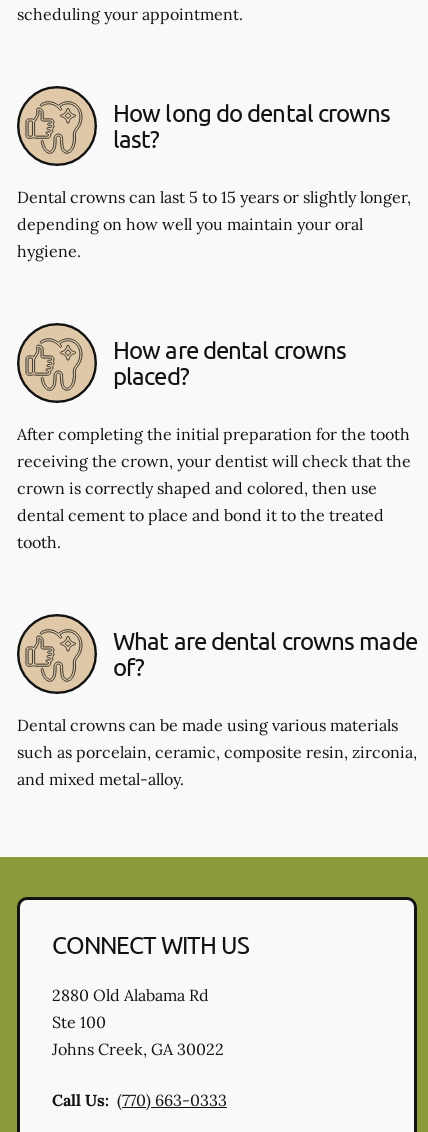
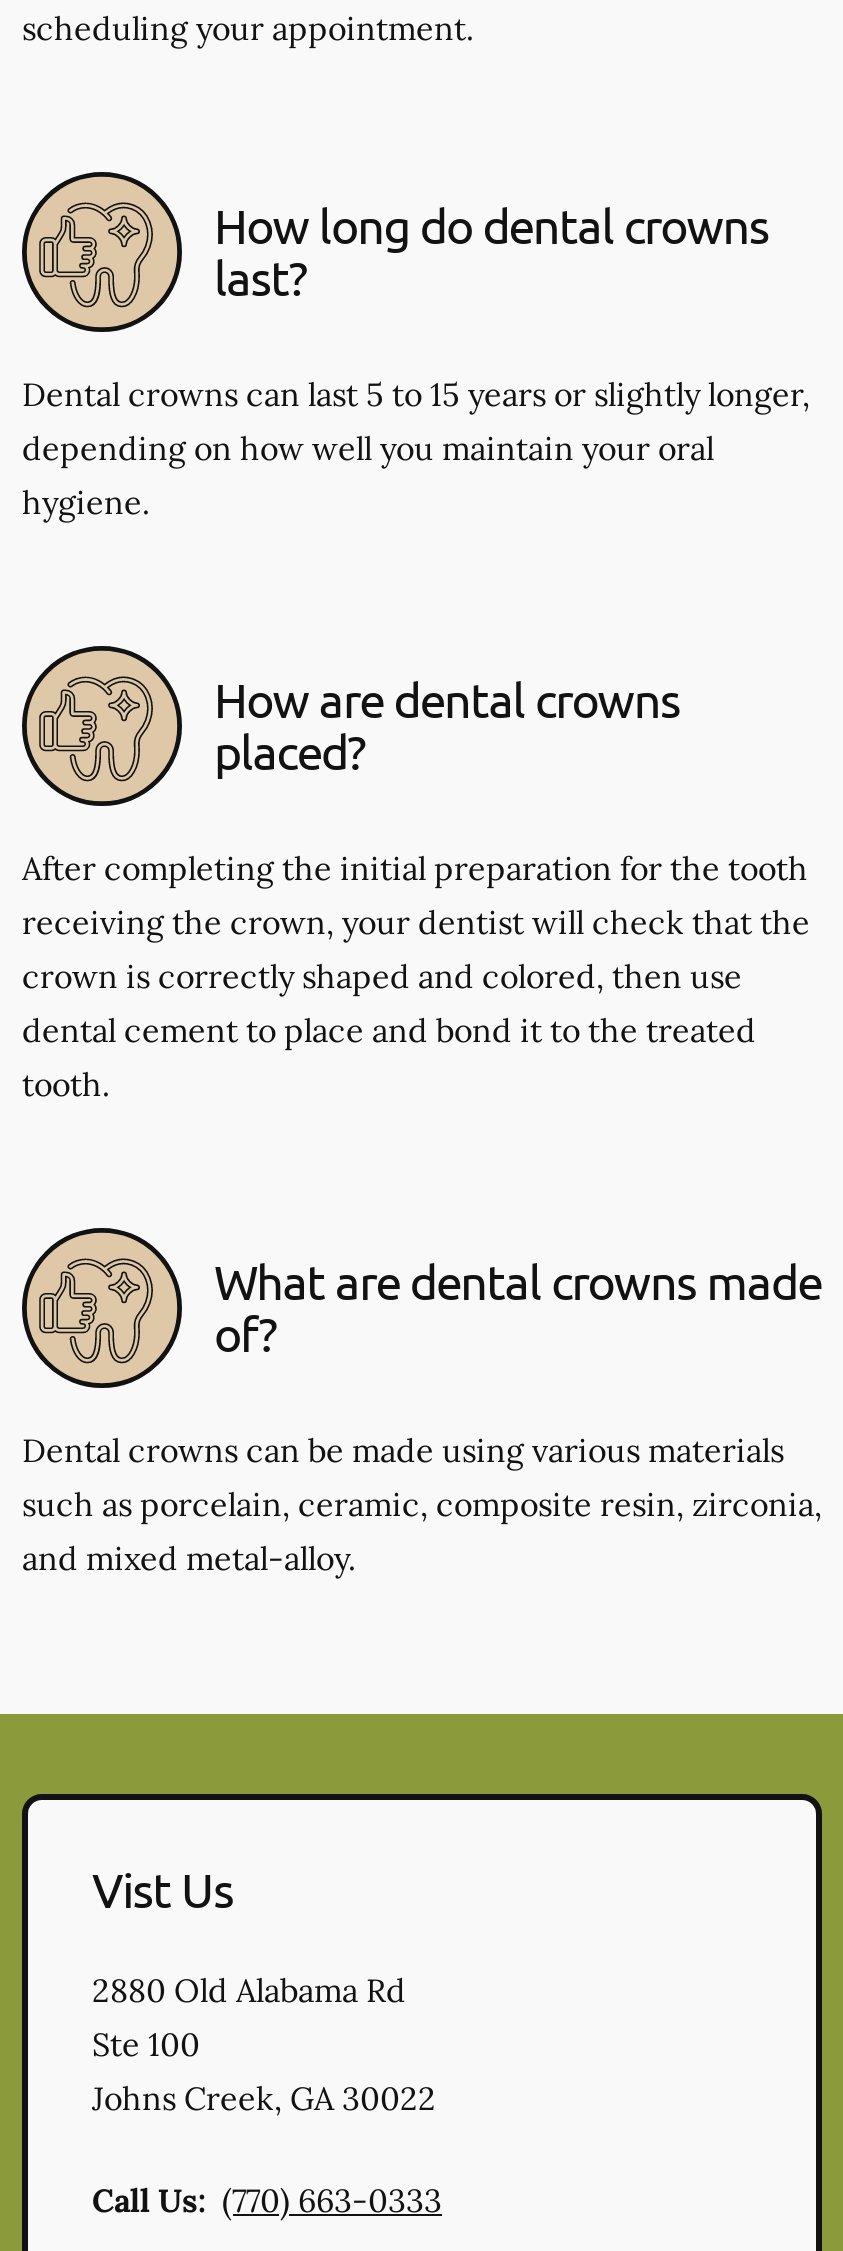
[52,930,249,959] CONNECT WITH US -> [92,1860,233,1918] Vist Us

